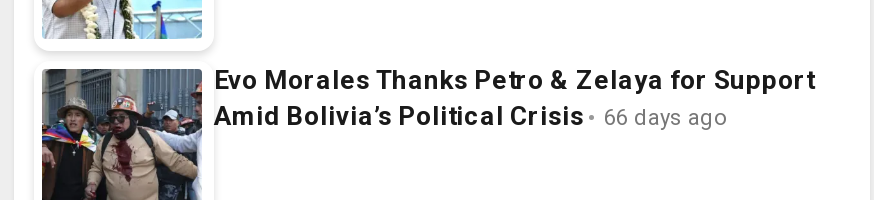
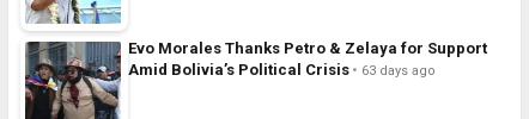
[214,101,728,131] Amid Bolivia’s Political Crisis 66 days ago -> [128,60,436,78] Amid Bolivia’s Political Crisis 63 days ago

